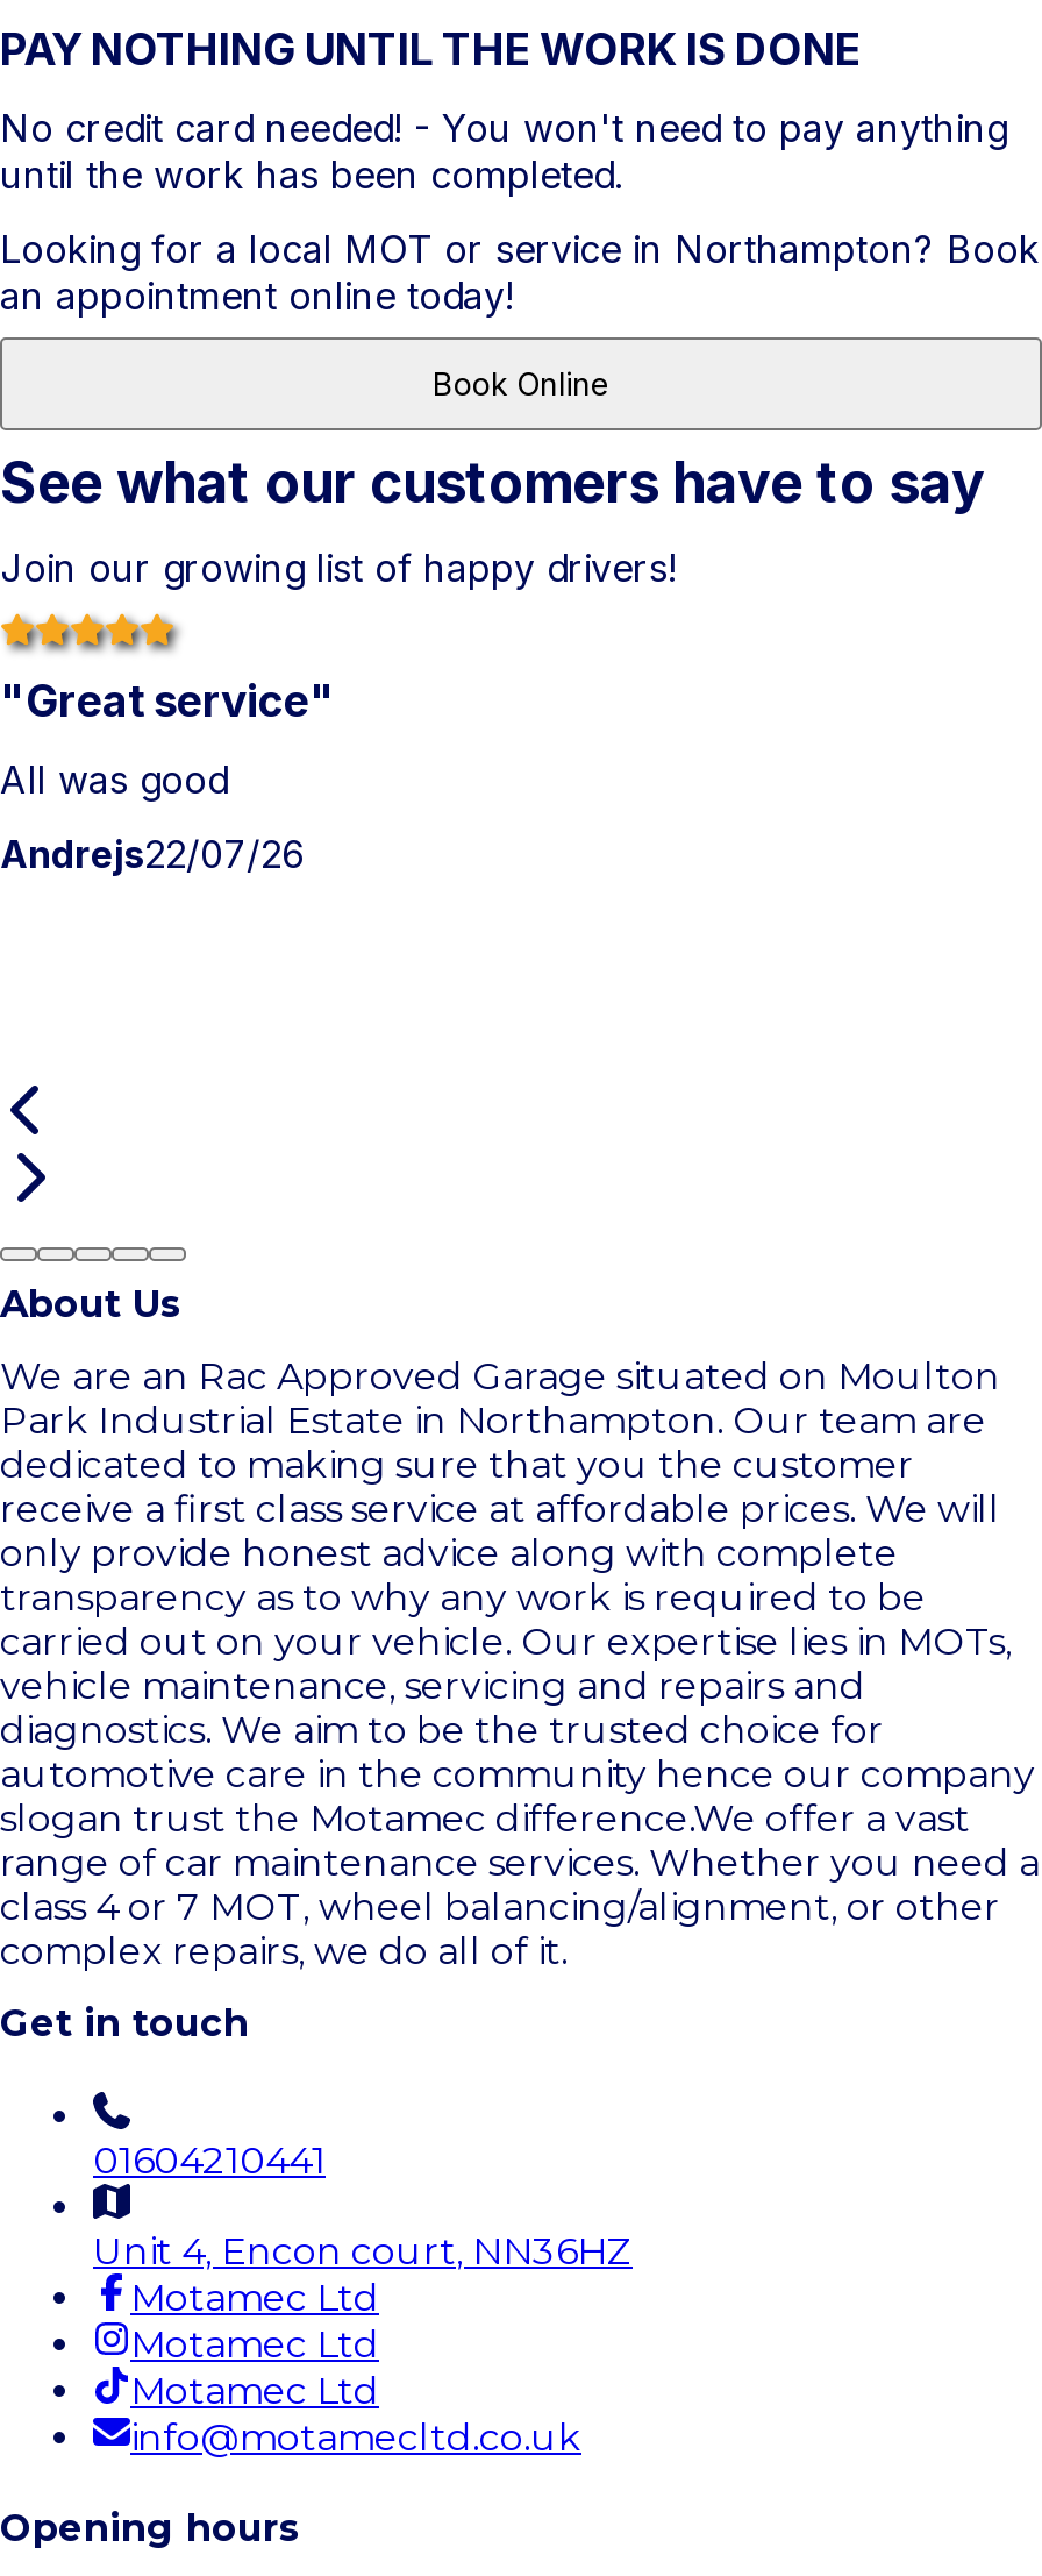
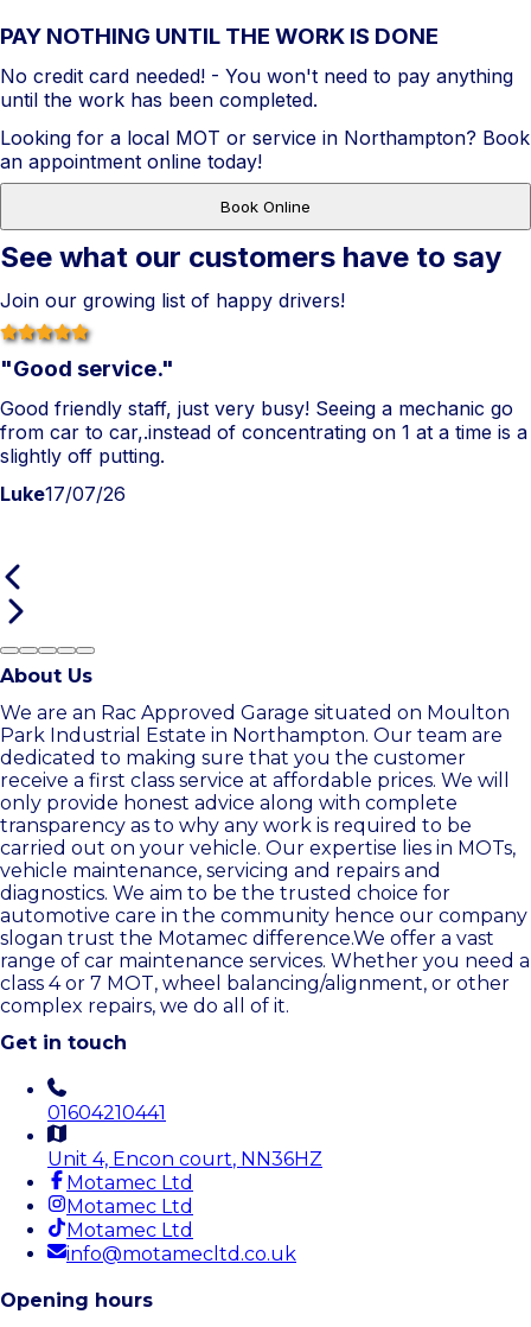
[0,675,335,728] "Great service" -> [0,355,174,382] "Good service."
[0,756,228,803] All was good -> [0,396,527,468] Good friendly staff, just very busy! Seeing a mechanic go | from car to car,.instead of concentrating on 1 at a time is a | slightly off putting.
[0,831,305,877] Andrejs22/07/26 -> [0,482,126,506] Luke17/07/26

